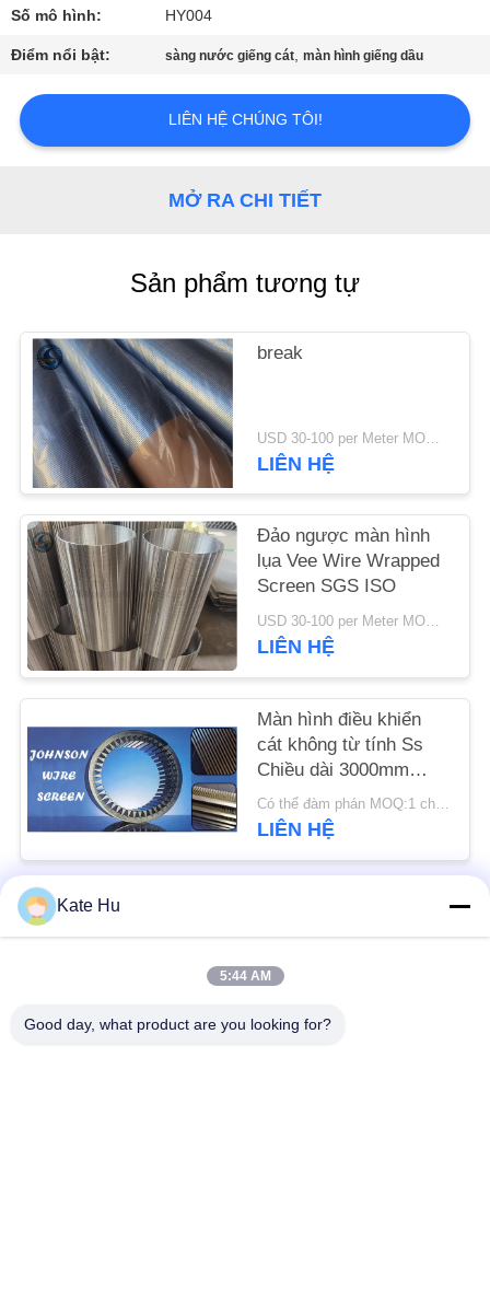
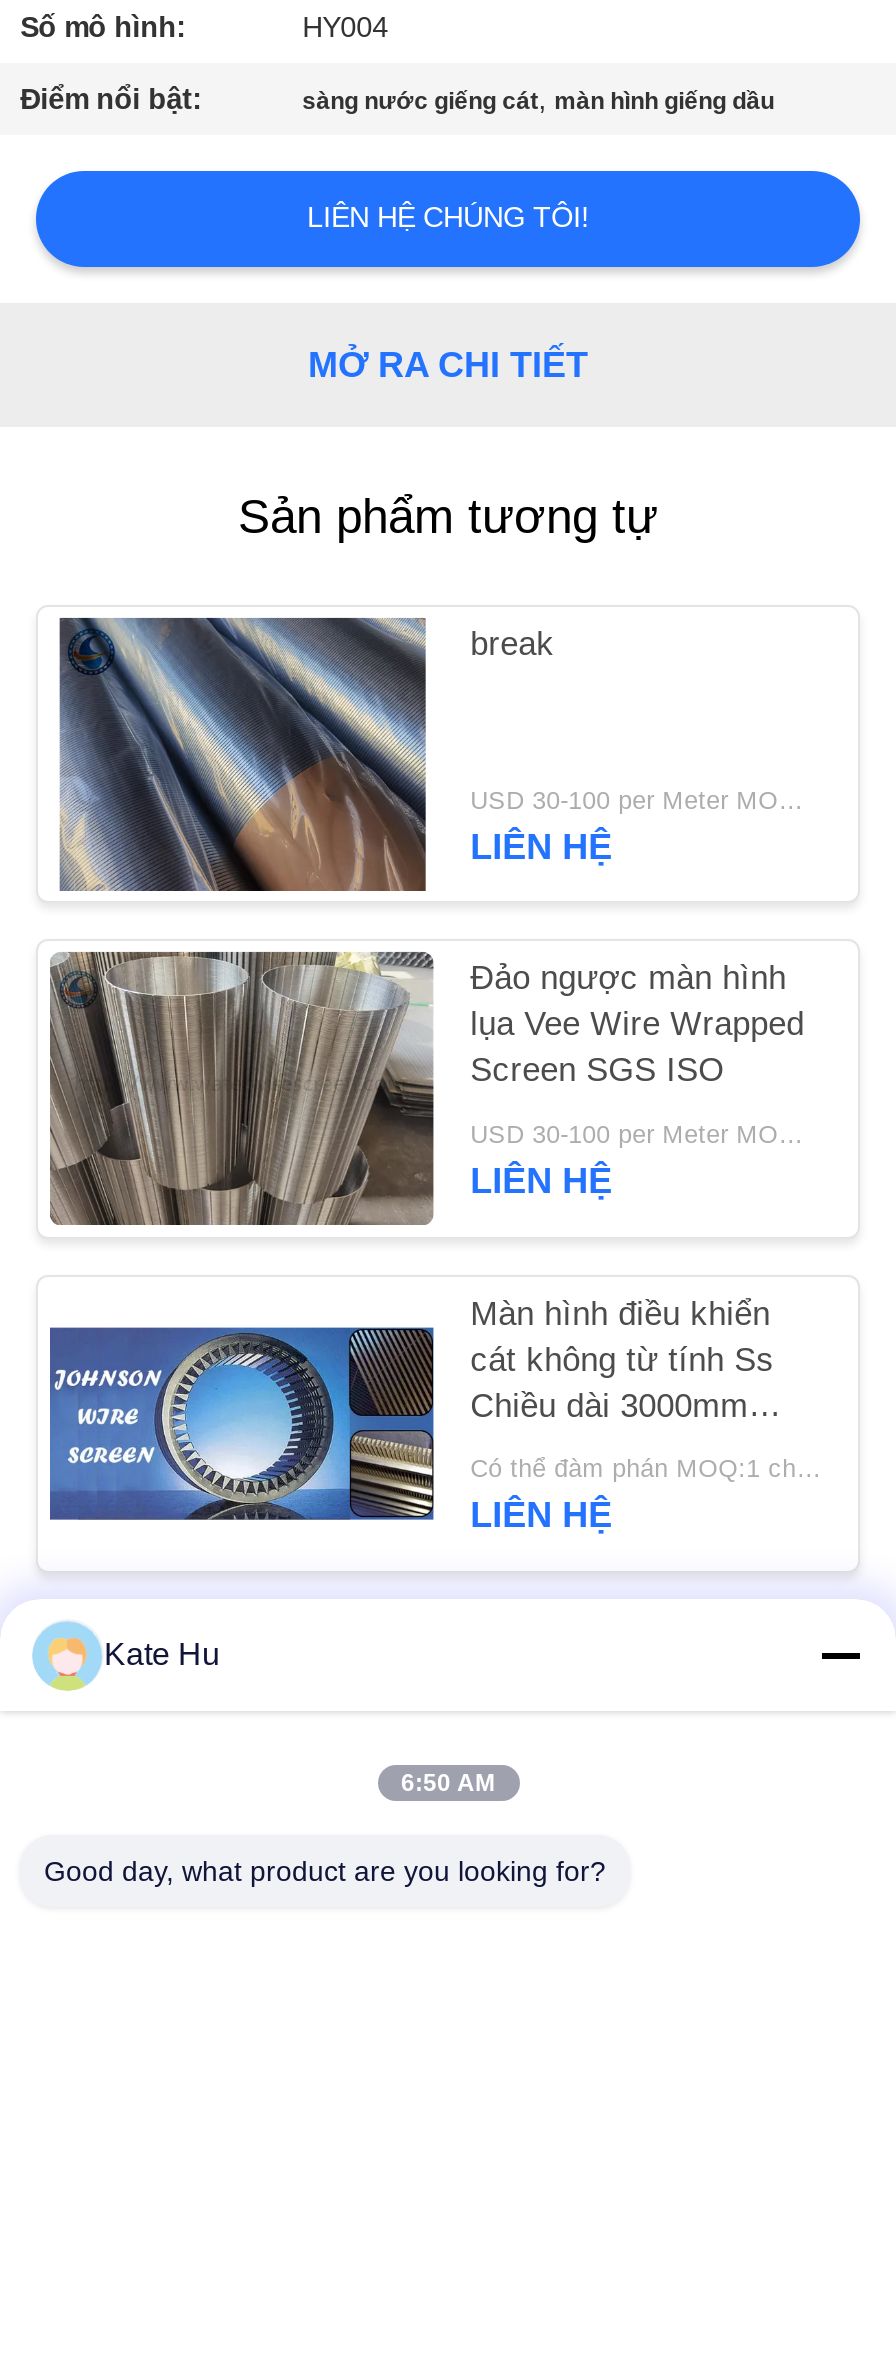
[219,968,271,984] 5:44 AM -> [401,1769,495,1797] 6:50 AM

